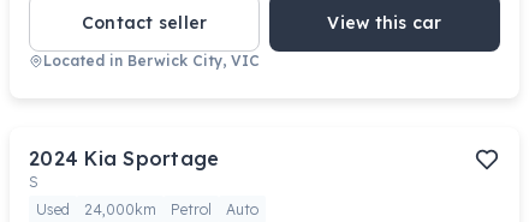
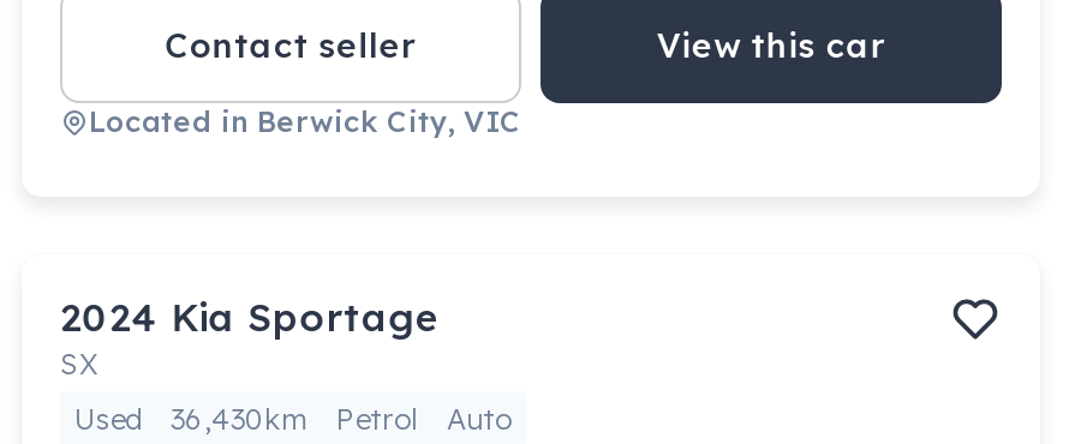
[29,173,38,191] S -> [60,346,98,382] SX
[36,200,258,218] Used 24,000km Petrol Auto -> [74,401,512,437] Used 36,430km Petrol Auto

